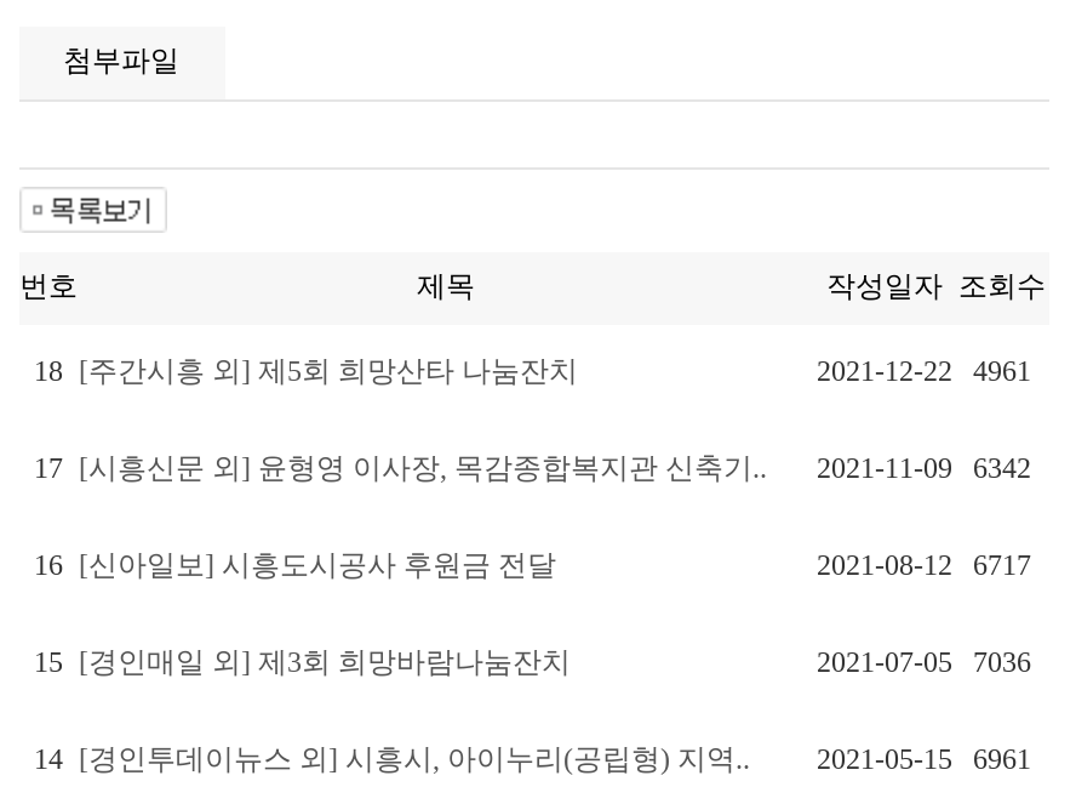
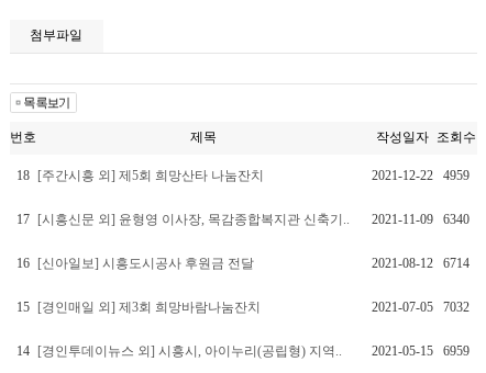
[817,354,1031,388] 2021-12-22 4961 -> [372,168,469,183] 2021-12-22 4959
[34,451,1031,485] 17 [시흥신문 외] 윤형영 이사장, 목감종합복지관 신축기.. 2021-11-09 6342 -> [16,212,469,227] 17 [시흥신문 외] 윤형영 이사장, 목감종합복지관 신축기.. 2021-11-09 6340
[817,548,1031,582] 2021-08-12 6717 -> [372,255,469,271] 2021-08-12 6714
[817,645,1031,679] 2021-07-05 7036 -> [372,299,469,315] 2021-07-05 7032
[34,742,1031,776] 14 [경인투데이뉴스 외] 시흥시, 아이누리(공립형) 지역.. 2021-05-15 6961 -> [16,343,469,359] 14 [경인투데이뉴스 외] 시흥시, 아이누리(공립형) 지역.. 2021-05-15 6959

